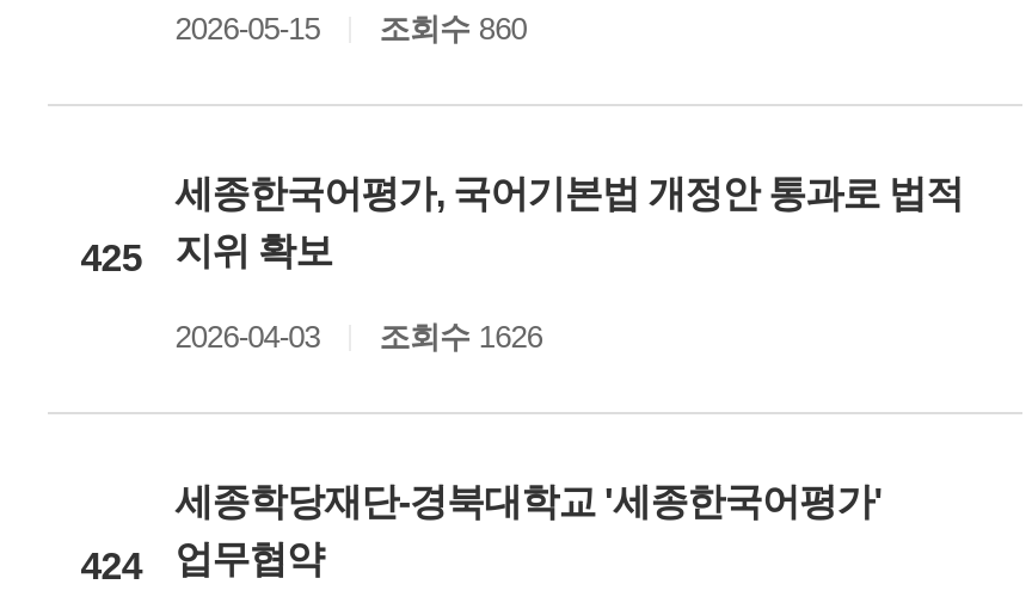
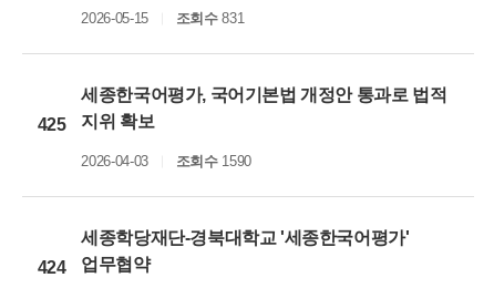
[175,11,527,47] 2026-05-15 조회수 860 -> [81,10,244,27] 2026-05-15 조회수 831
[175,319,543,355] 2026-04-03 조회수 1626 -> [81,153,252,169] 2026-04-03 조회수 1590

